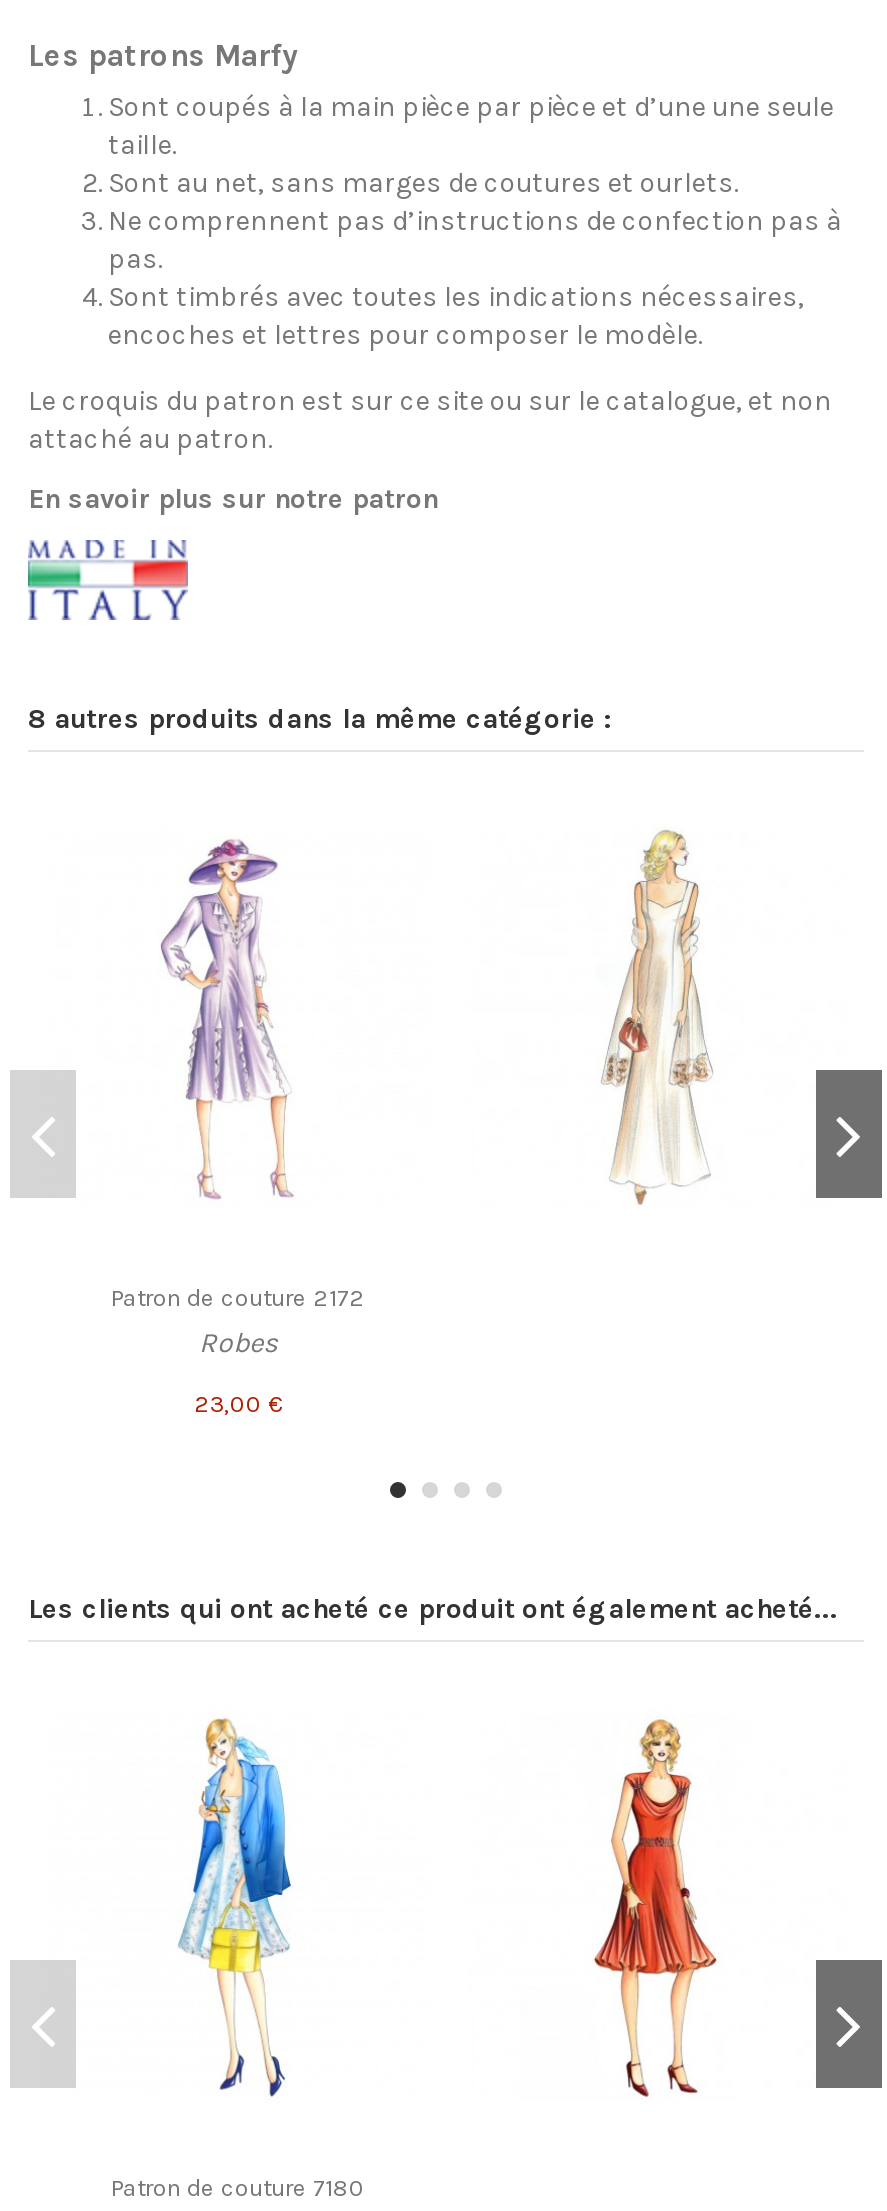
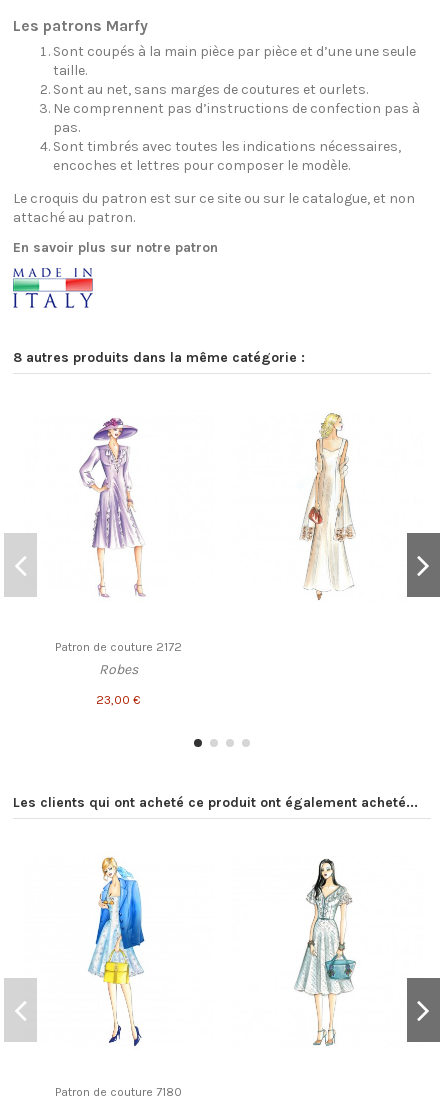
[592,1718,718,2098] [image] -> [294,858,357,1047] [image]

